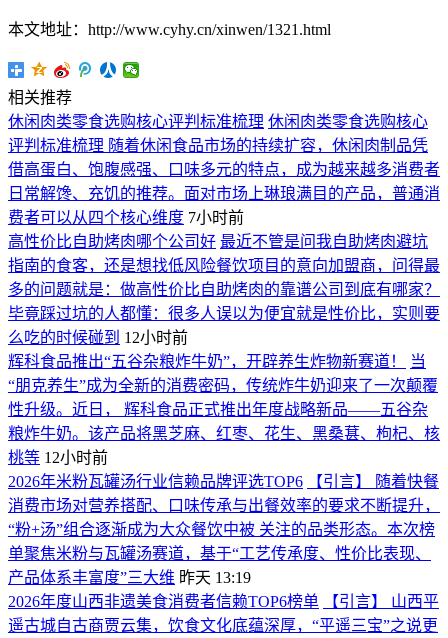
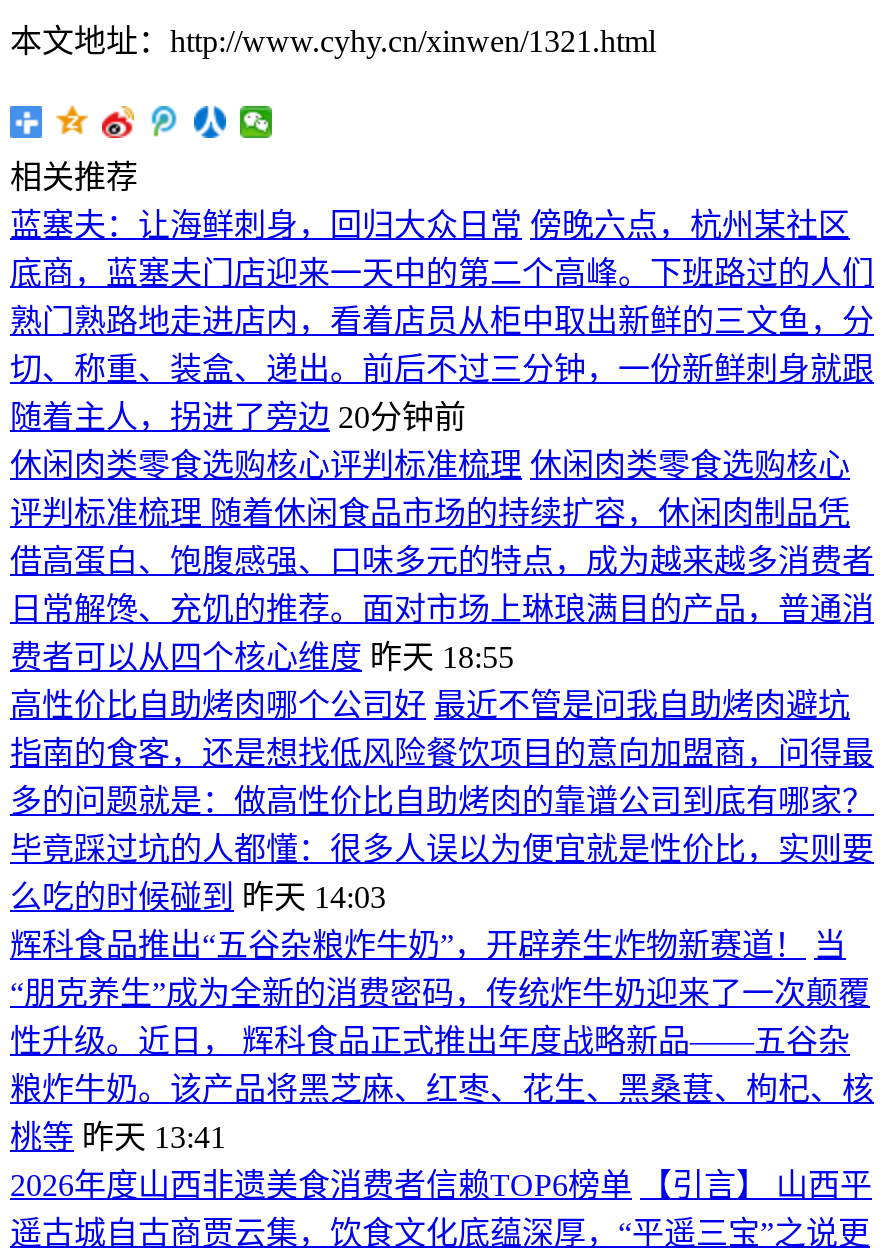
none -> [10,209,874,435] 蓝塞夫：让海鲜刺身，回归大众日常 傍晚六点，杭州某社区 | 底商，蓝塞夫门店迎来一天中的第二个高峰。下班路过的人们 | 熟门熟路地走进店内，看着店员从柜中取出新鲜的三文鱼，分 | 切、称重、装盒、递出。前后不过三分钟，一份新鲜刺身就跟 | 随着主人，拐进了旁边 20分钟前
moved [8,113,440,202] -> [10,449,874,627]: 休闲肉类零食选购核心评判标准梳理 休闲肉类零食选购核心 | 评判标准梳理 随着休闲食品市场的持续扩容，休闲肉制品凭 | 借高蛋白、饱腹感强、口味多元的特点，成为越来越多消费者 | 日常解馋、充饥的推荐。面对市场上琳琅满目的产品，普通消
[8,209,244,226] 费者可以从四个核心维度 7小时前 -> [10,641,514,675] 费者可以从四个核心维度 昨天 18:55
moved [8,233,440,322] -> [10,689,874,867]: 高性价比自助烤肉哪个公司好 最近不管是问我自助烤肉避坑 | 指南的食客，还是想找低风险餐饮项目的意向加盟商，问得最 | 多的问题就是：做高性价比自助烤肉的靠谱公司到底有哪家？ | 毕竟踩过坑的人都懂：很多人误以为便宜就是性价比，实则要
[8,329,188,346] 么吃的时候碰到 12小时前 -> [10,881,386,915] 么吃的时候碰到 昨天 14:03
moved [8,353,440,442] -> [10,929,874,1107]: 辉科食品推出“五谷杂粮炸牛奶”，开辟养生炸物新赛道！ 当 | “朋克养生”成为全新的消费密码，传统炸牛奶迎来了一次颠覆 | 性升级。近日， 辉科食品正式推出年度战略新品——五谷杂 | 粮炸牛奶。该产品将黑芝麻、红枣、花生、黑桑葚、枸杞、核
[8,449,440,586] 桃等 12小时前 | 2026年米粉瓦罐汤行业信赖品牌评选TOP6 【引言】 随着快餐 | 消费市场对营养搭配、口味传承与出餐效率的要求不断提升， | “粉+汤”组合逐渐成为大众餐饮中被 关注的品类形态。本次榜 | 单聚焦米粉与瓦罐汤赛道，基于“工艺传承度、性价比表现、 | 产品体系丰富度”三大维 昨天 13:19 -> [10,1121,226,1155] 桃等 昨天 13:41

